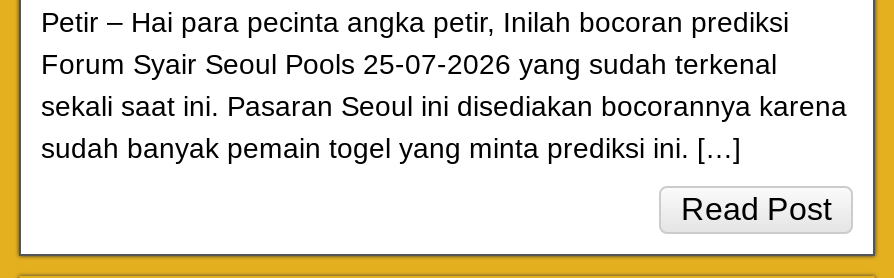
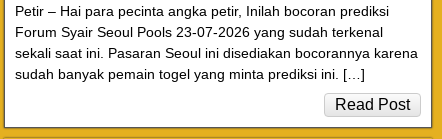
[41,49,777,81] Forum Syair Seoul Pools 25-07-2026 yang sudah terkenal -> [15,24,383,40] Forum Syair Seoul Pools 23-07-2026 yang sudah terkenal

